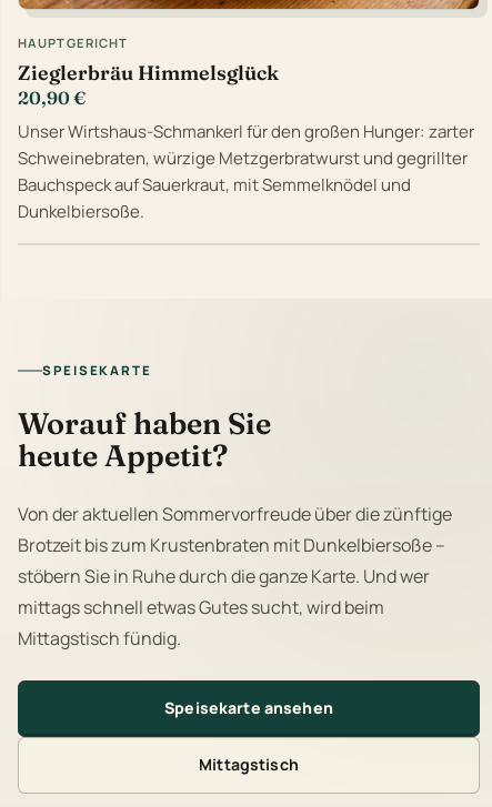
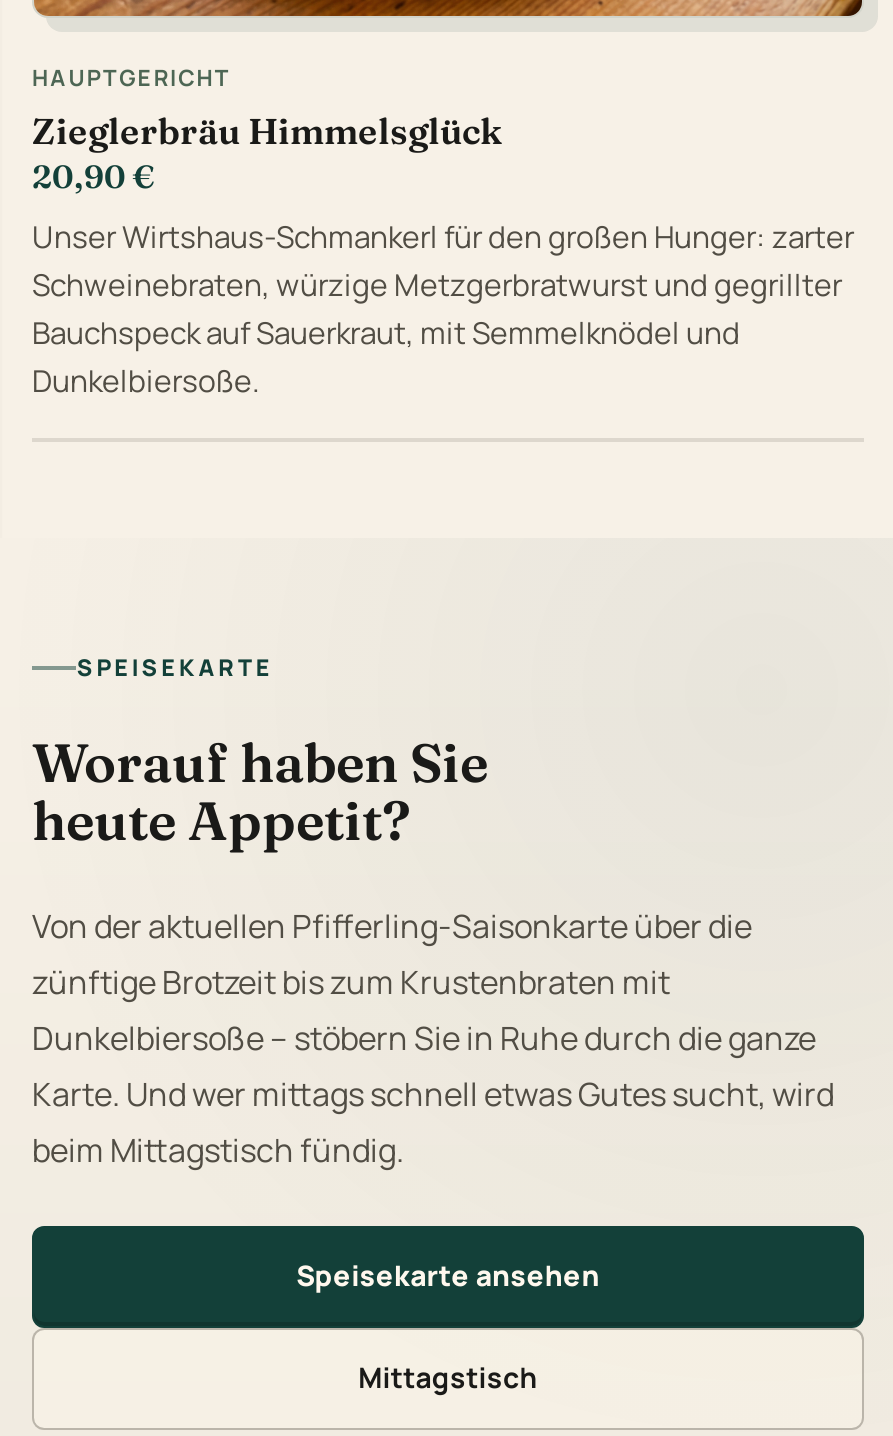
[18,501,452,650] Von der aktuellen Sommervorfreude über die zünftige | Brotzeit bis zum Krustenbraten mit Dunkelbiersoße – | stöbern Sie in Ruhe durch die ganze Karte. Und wer | mittags schnell etwas Gutes sucht, wird beim | Mittagstisch fündig. -> [32,903,834,1171] Von der aktuellen Pfifferling-Saisonkarte über die | zünftige Brotzeit bis zum Krustenbraten mit | Dunkelbiersoße – stöbern Sie in Ruhe durch die ganze | Karte. Und wer mittags schnell etwas Gutes sucht, wird | beim Mittagstisch fündig.

